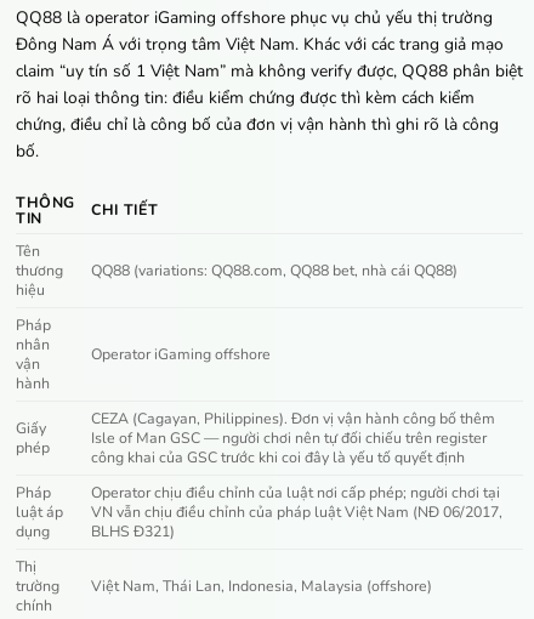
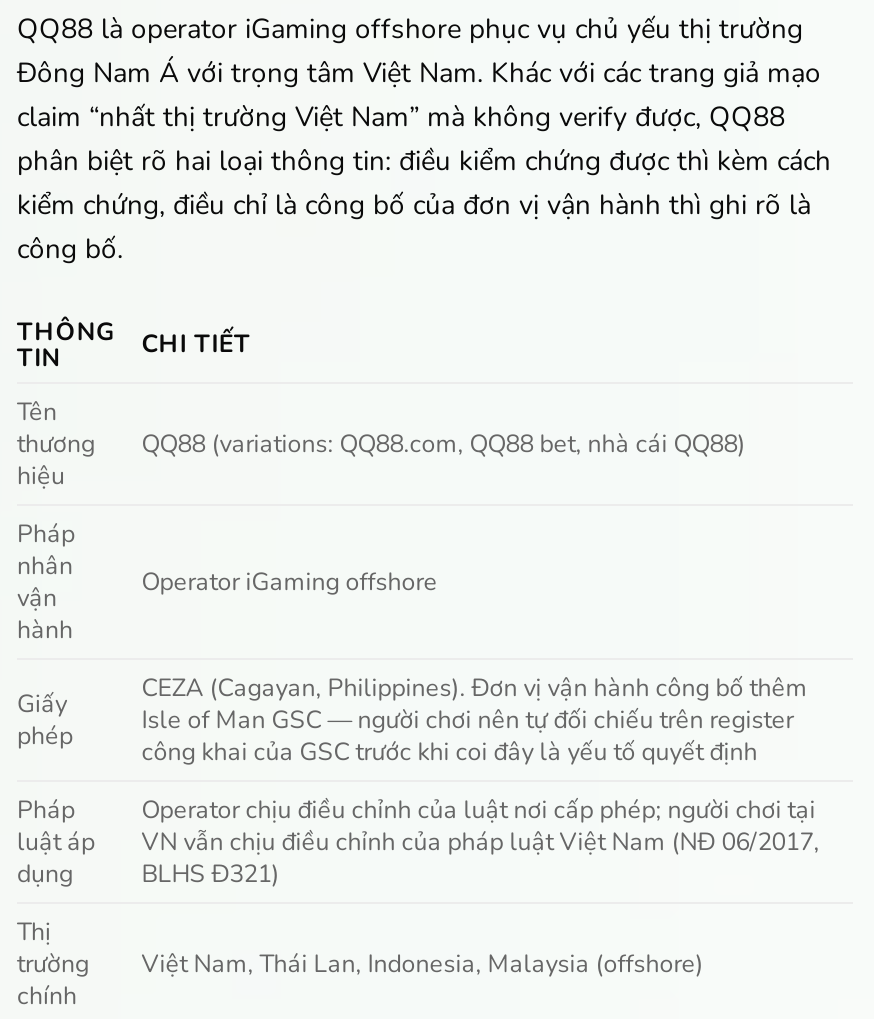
[16,60,523,163] claim “uy tín số 1 Việt Nam” mà không verify được, QQ88 phân biệt | rõ hai loại thông tin: điều kiểm chứng được thì kèm cách kiểm | chứng, điều chỉ là công bố của đơn vị vận hành thì ghi rõ là công | bố. -> [17,97,831,267] claim “nhất thị trường Việt Nam” mà không verify được, QQ88 | phân biệt rõ hai loại thông tin: điều kiểm chứng được thì kèm cách | kiểm chứng, điều chỉ là công bố của đơn vị vận hành thì ghi rõ là | công bố.

